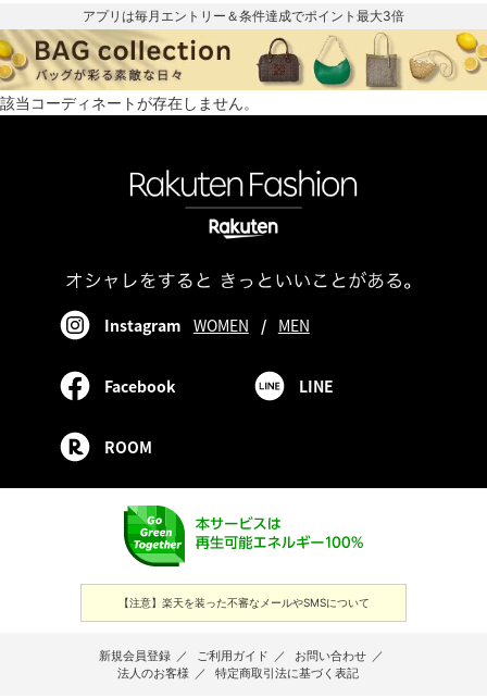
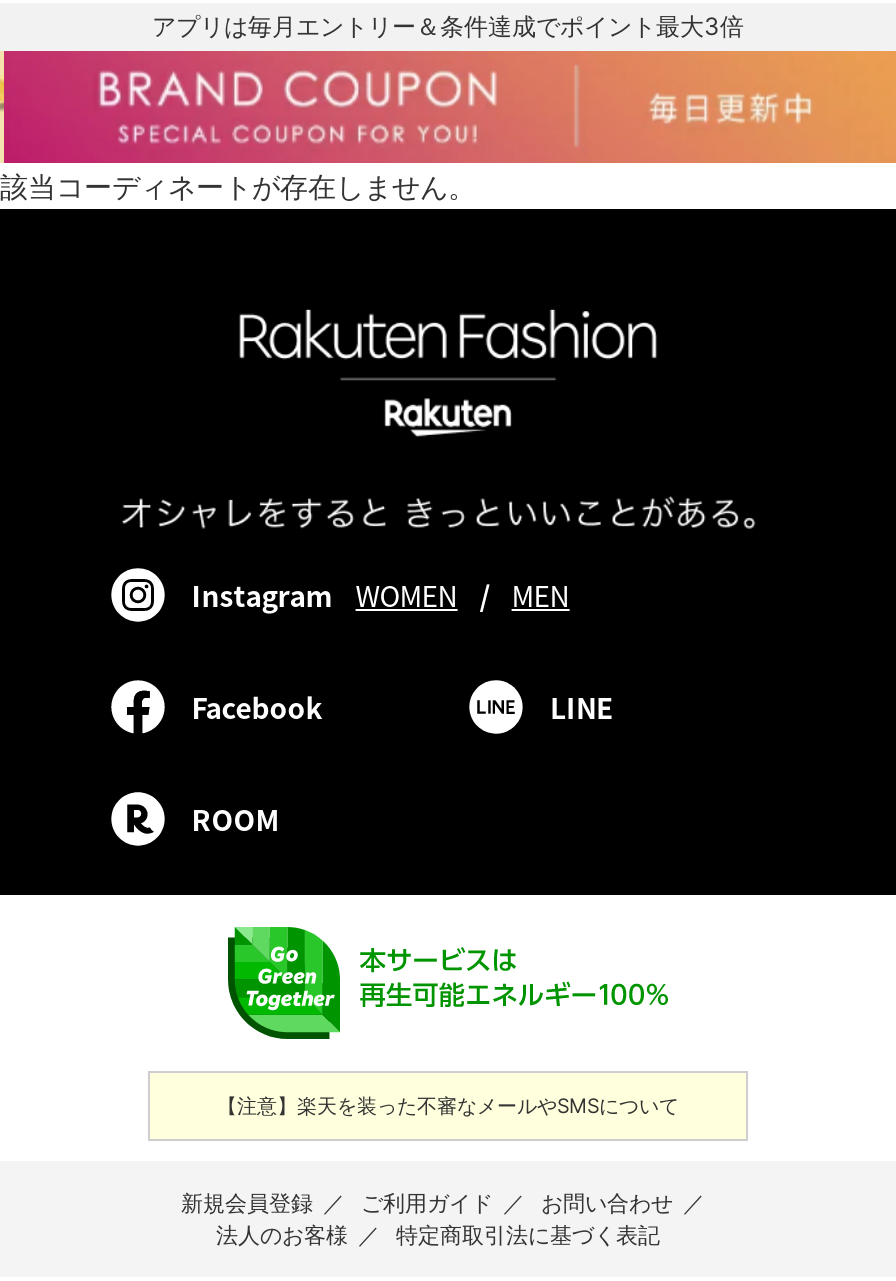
[3,29,484,90] [image] -> [6,49,890,163] [image]

